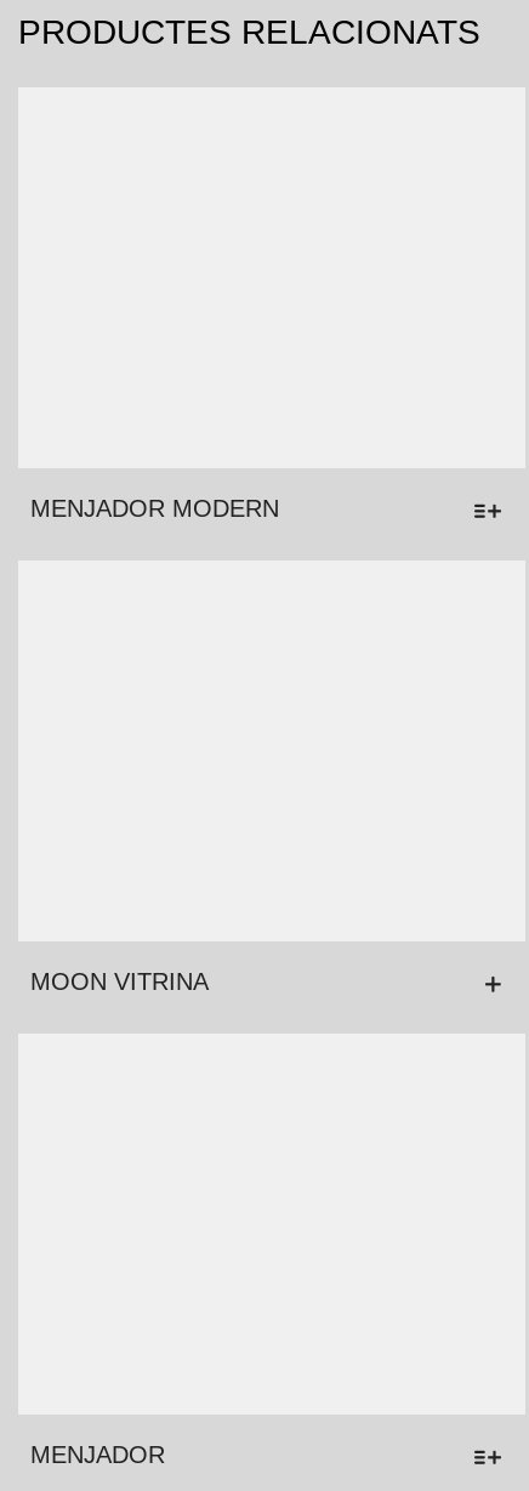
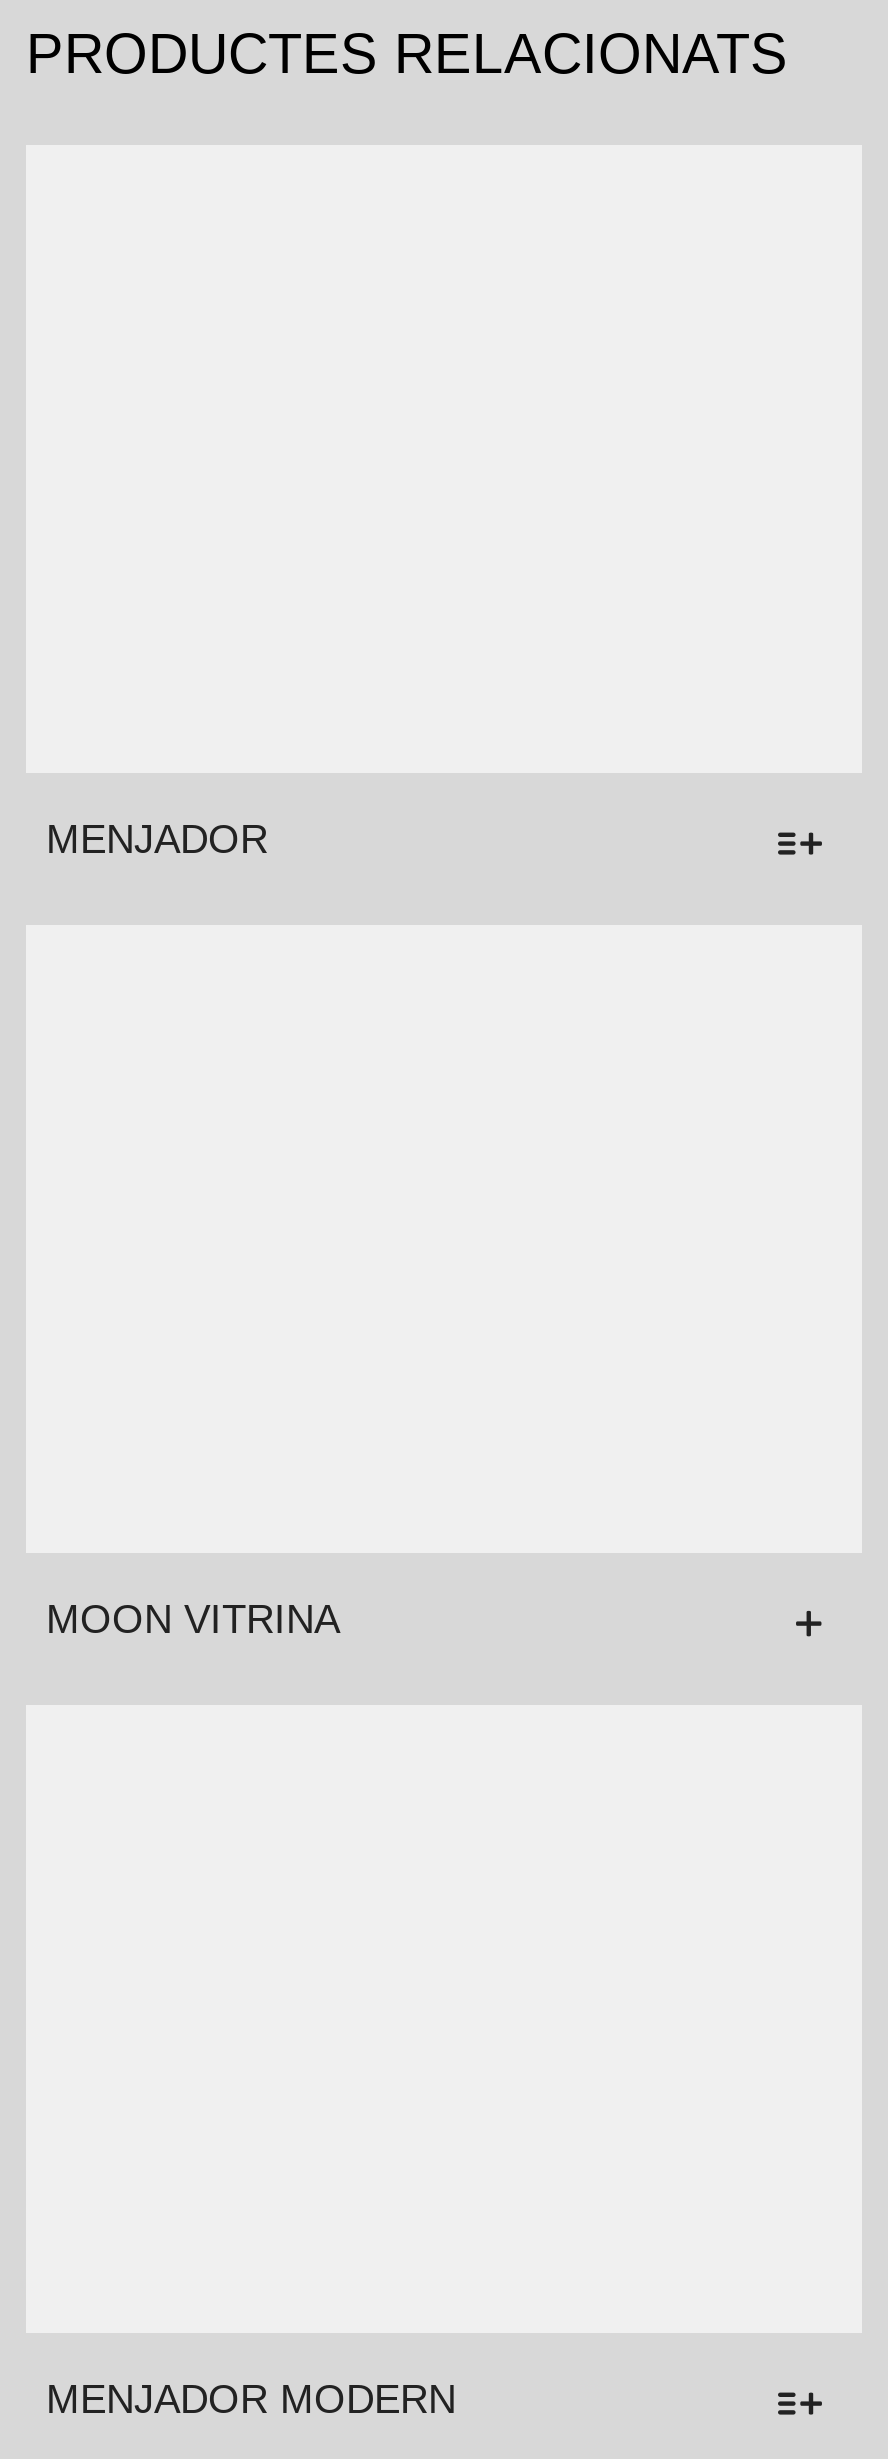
moved [30,495,279,521] -> [46,2377,456,2421]: MENJADOR MODERN
moved [30,1441,165,1468] -> [46,816,268,860]: MENJADOR

